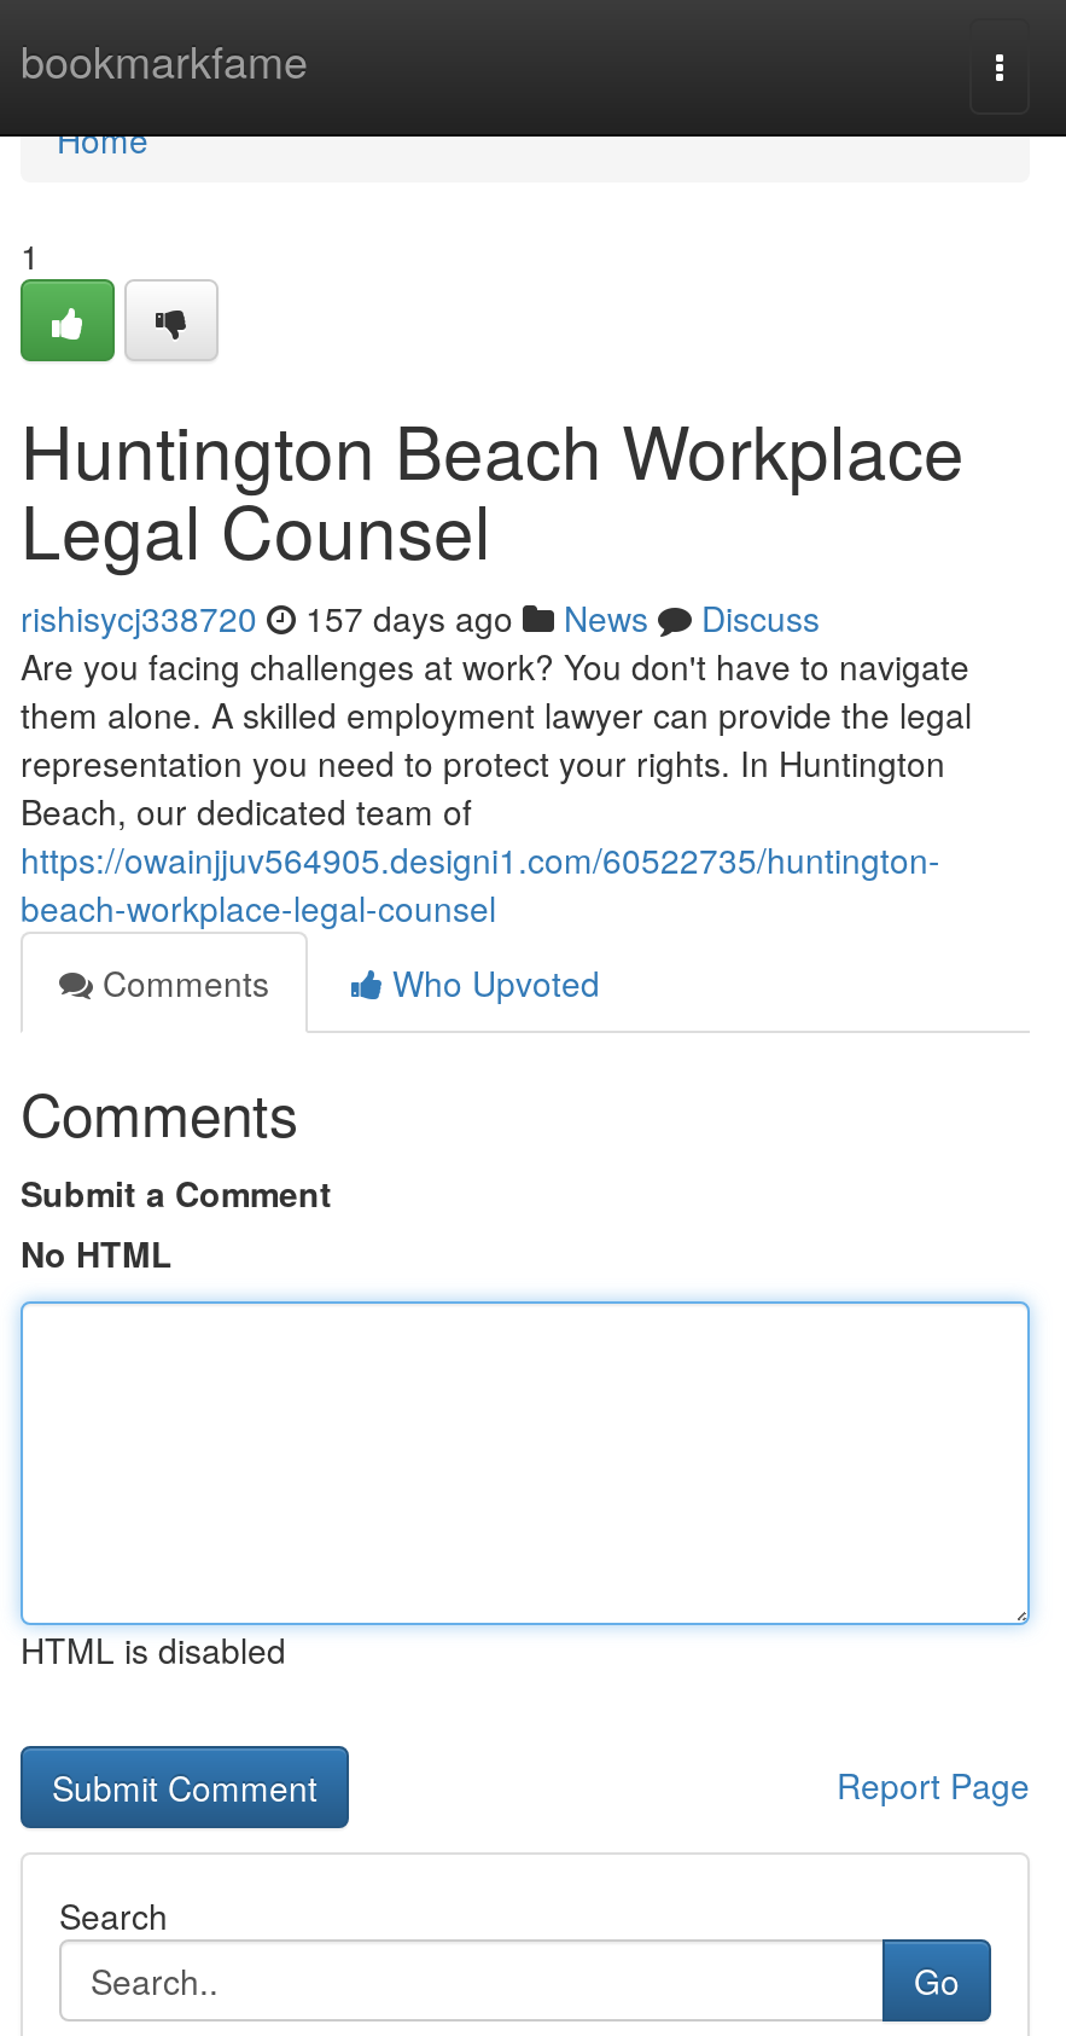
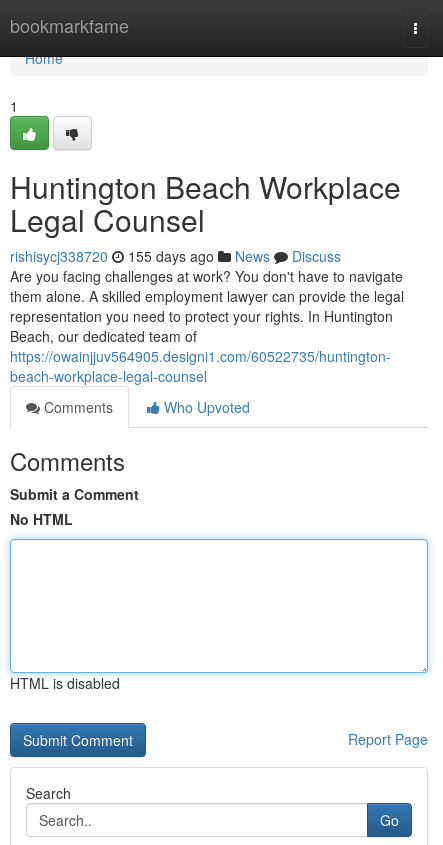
[21,593,820,642] rishisycj338720 157 days ago News Discuss -> [10,246,341,266] rishisycj338720 155 days ago News Discuss

